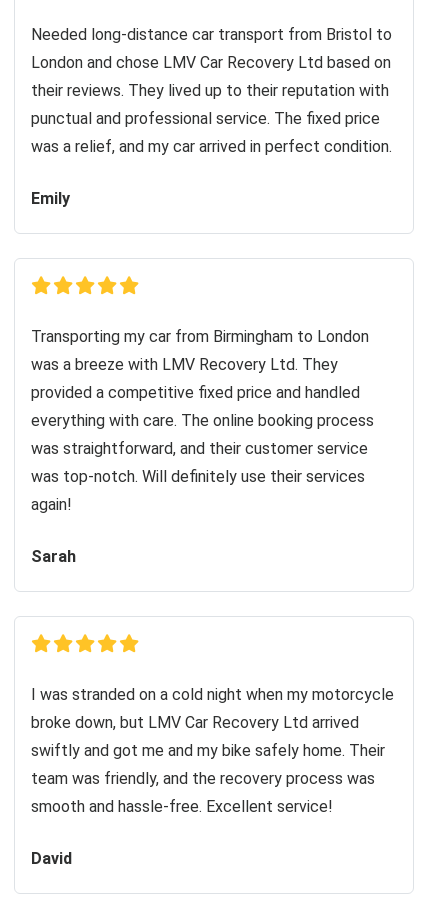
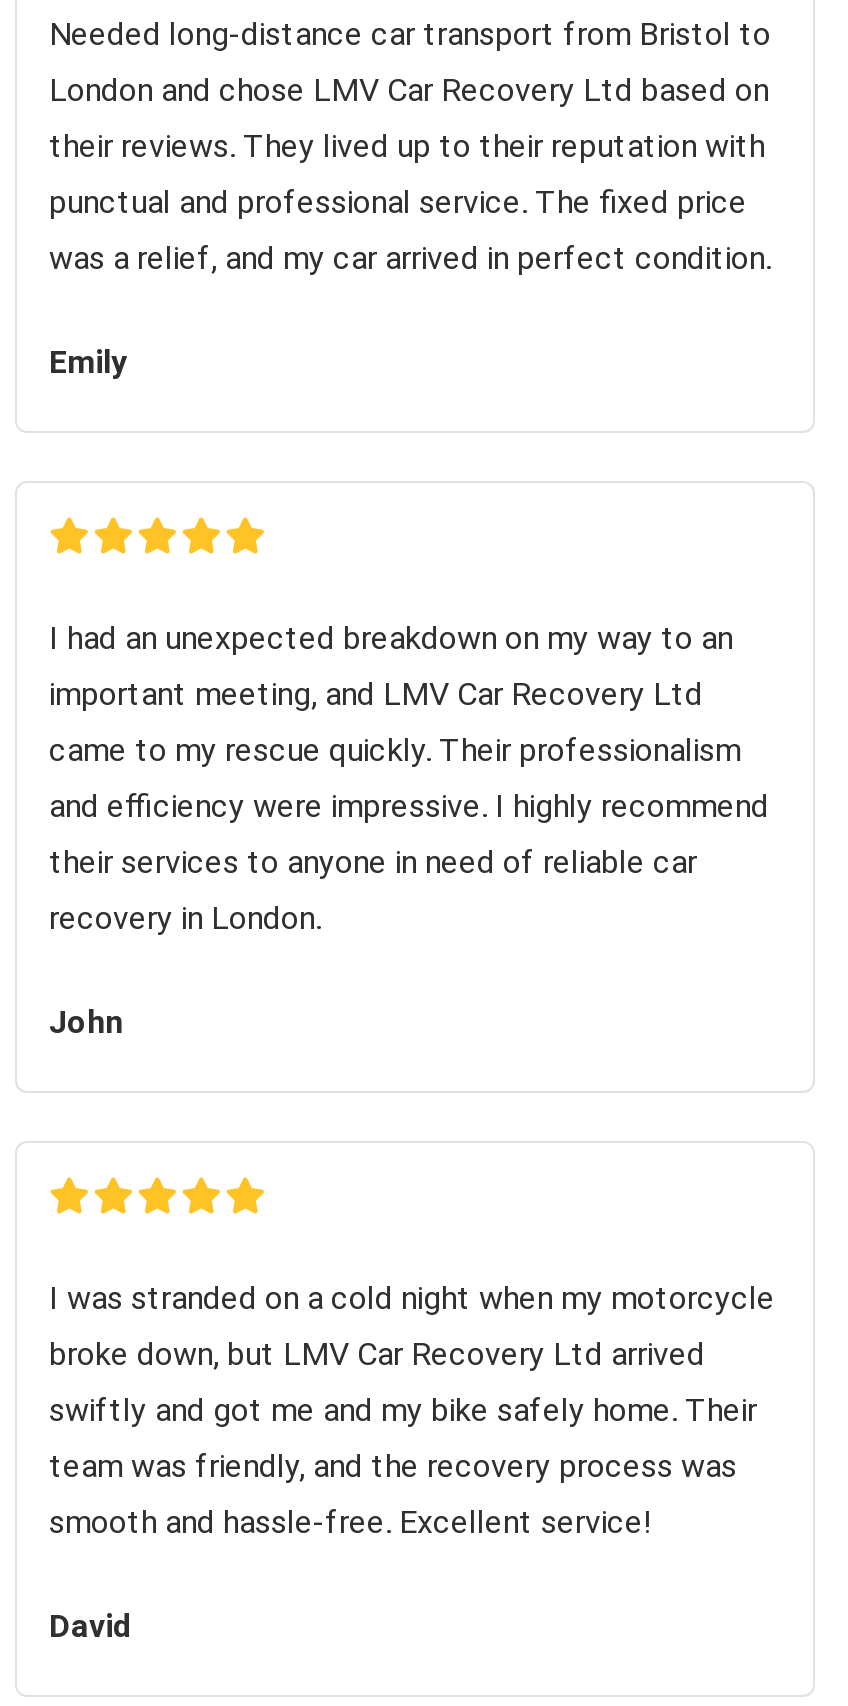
[31,327,374,566] Transporting my car from Birmingham to London | was a breeze with LMV Recovery Ltd. They | provided a competitive fixed price and handled | everything with care. The online booking process | was straightforward, and their customer service | was top-notch. Will definitely use their services | again! | Sarah -> [49,618,769,1040] I had an unexpected breakdown on my way to an | important meeting, and LMV Car Recovery Ltd | came to my rescue quickly. Their professionalism | and efficiency were impressive. I highly recommend | their services to anyone in need of reliable car | recovery in London. | John

